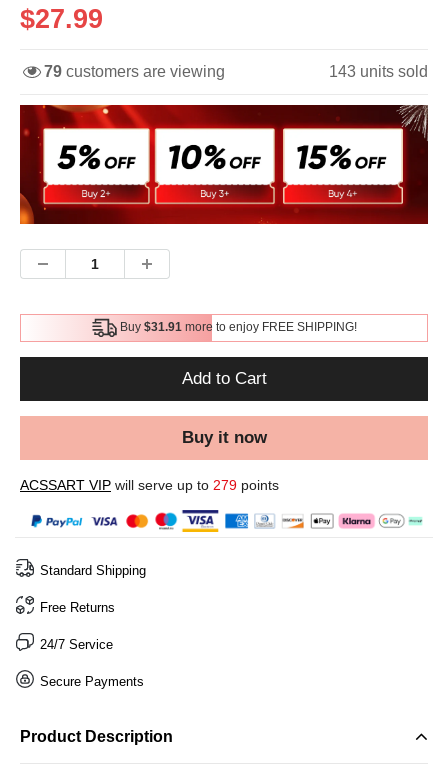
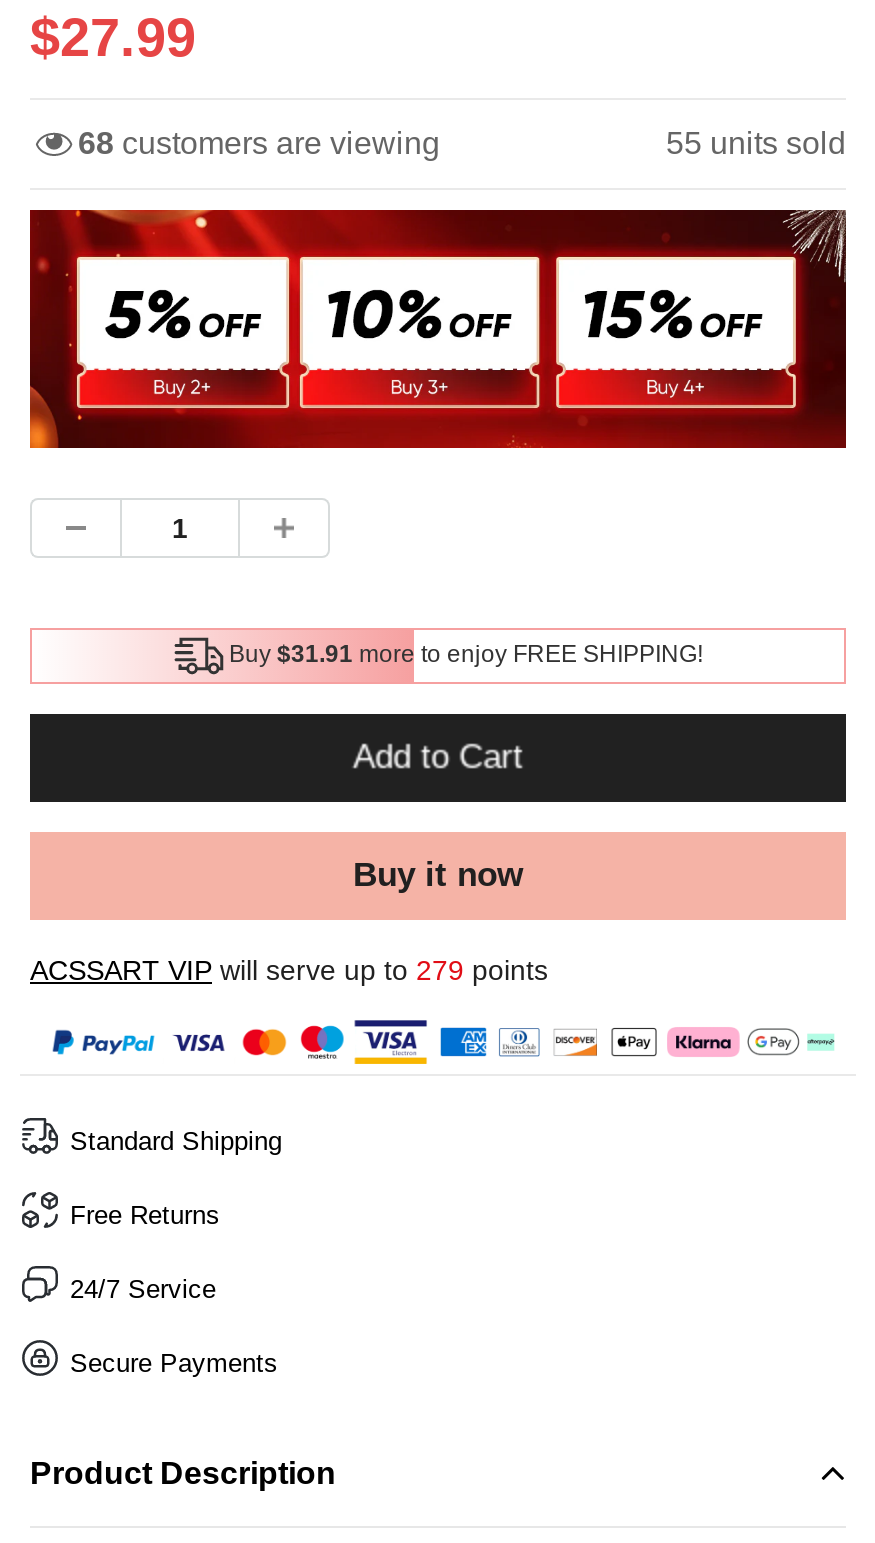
[44,62,225,79] 79 customers are viewing -> [78,125,440,159] 68 customers are viewing
[329,62,428,79] 143 units sold -> [666,125,846,159] 55 units sold

